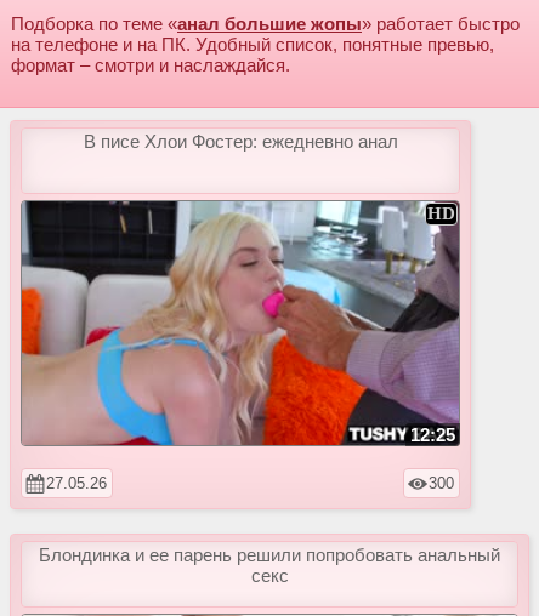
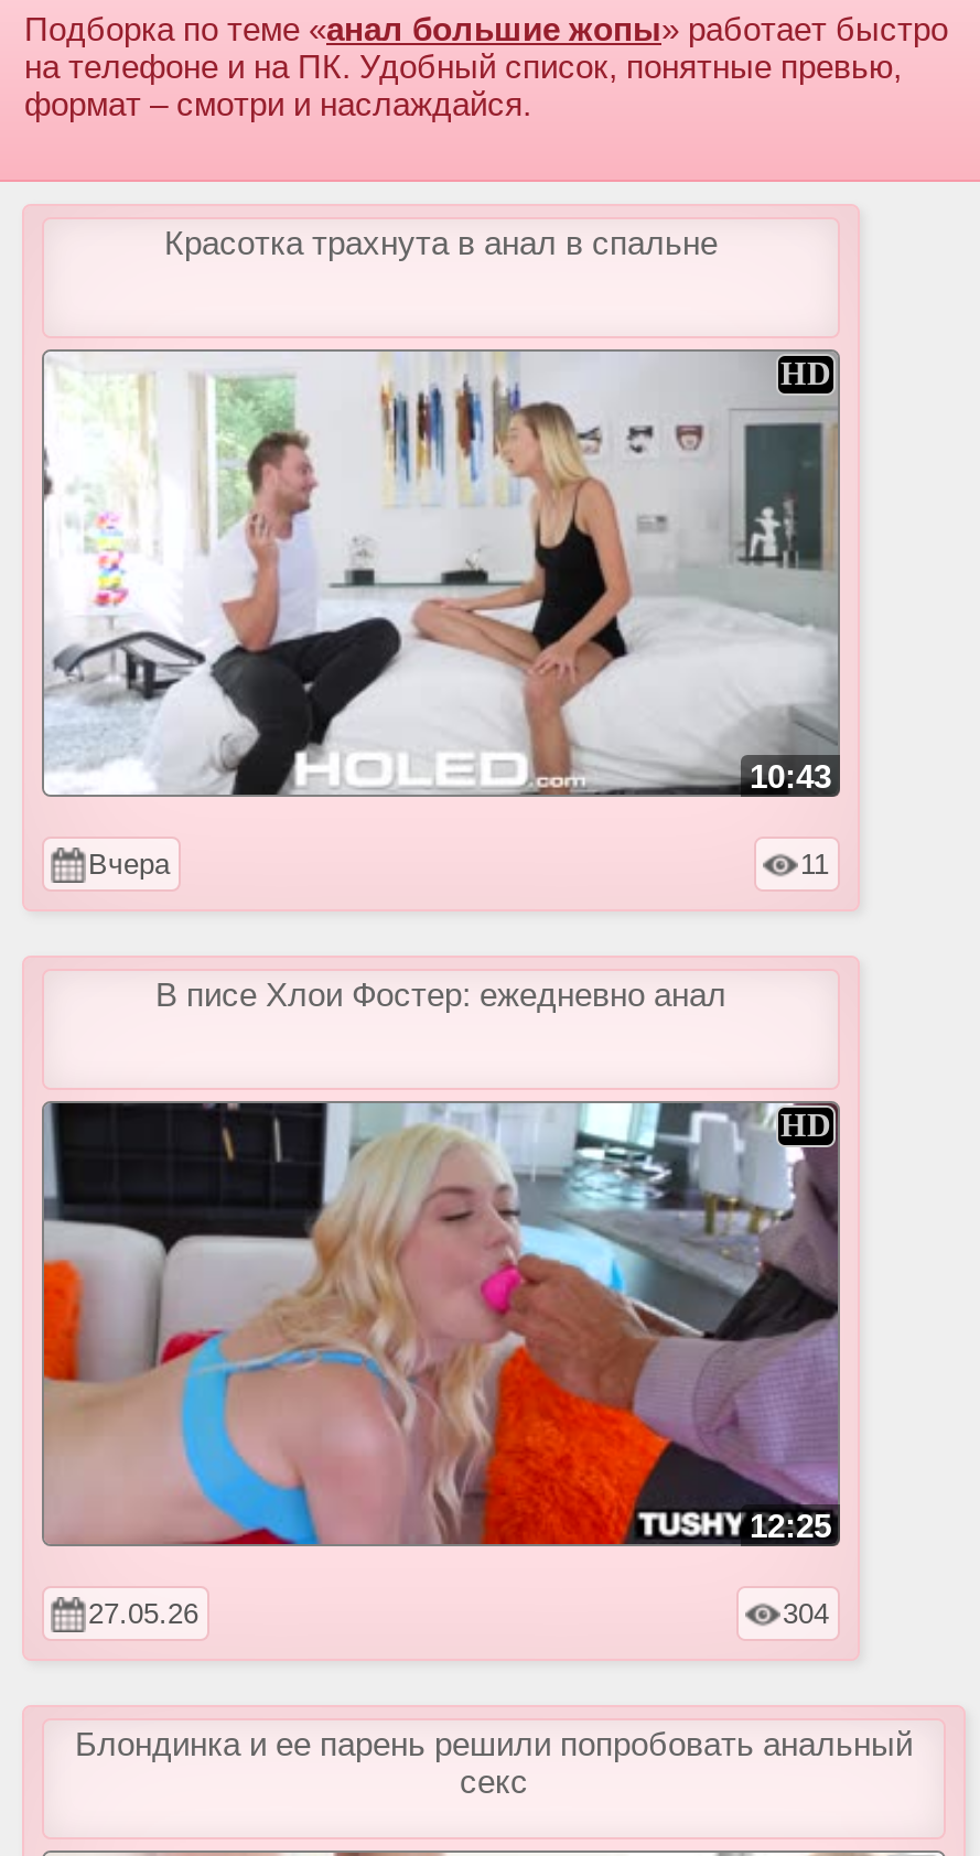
none -> [44,352,840,880] [image] | 10:43 | Вчера | 11
none -> [164,224,718,261] Красотка трахнута в анал в спальне
[429,474,454,492] 300 -> [783,1598,829,1631] 304

